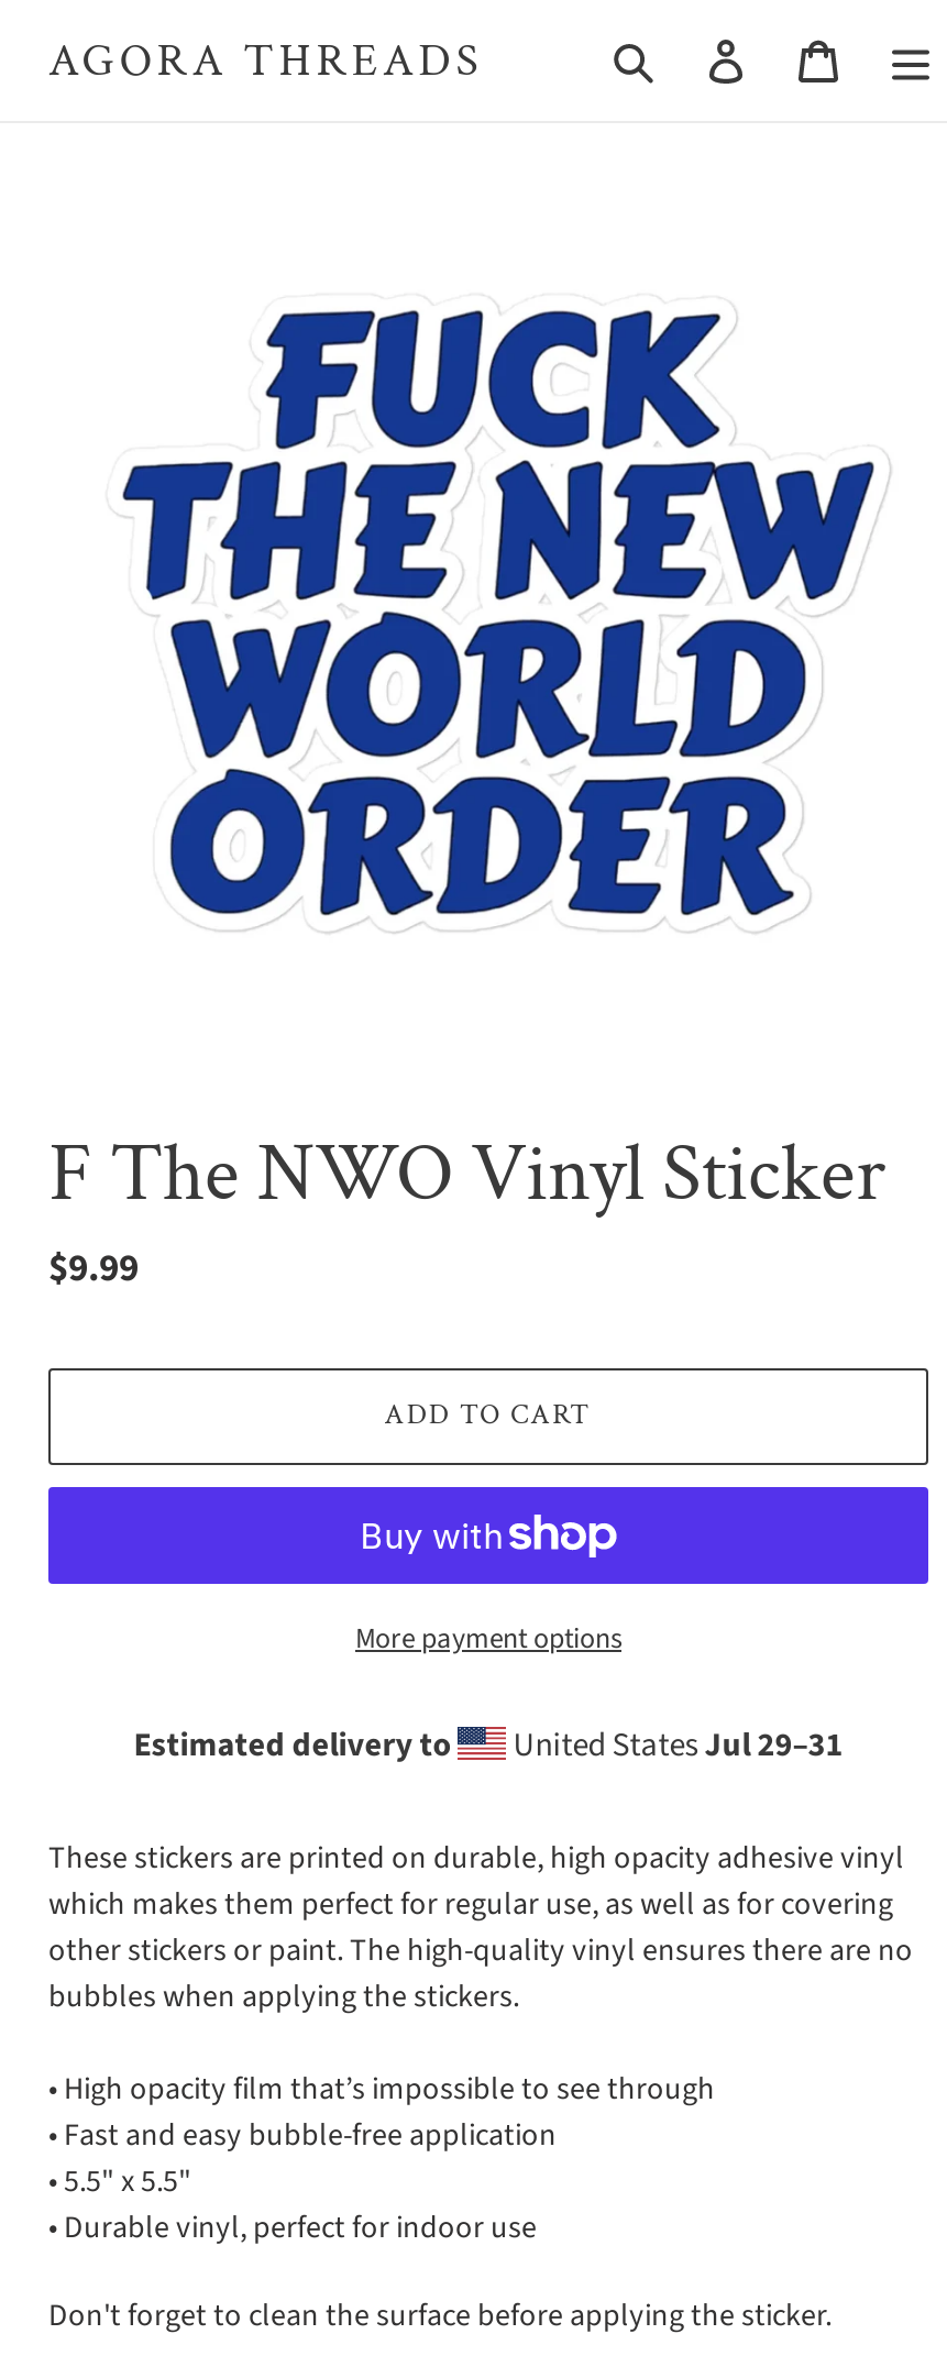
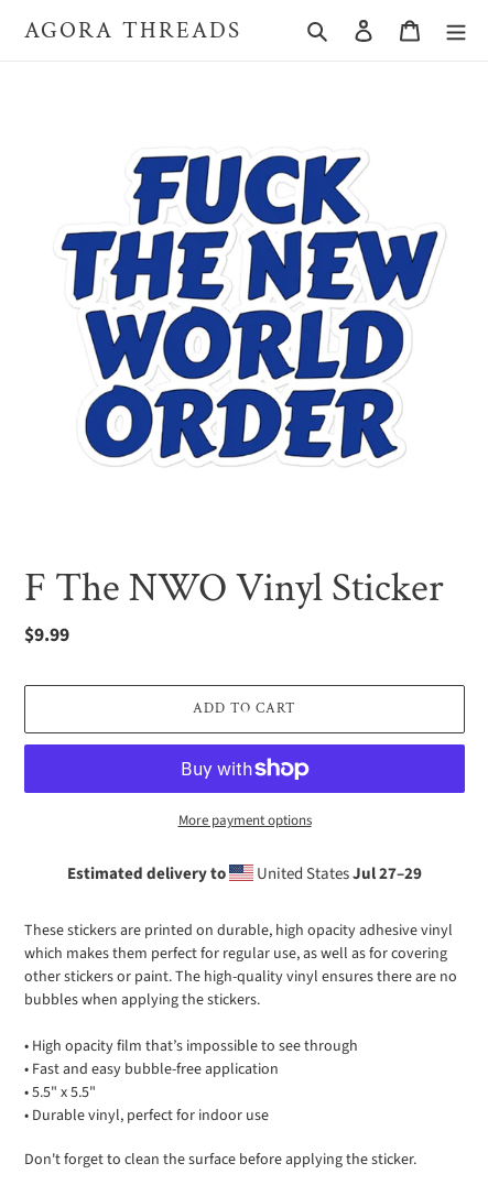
[506,1722,843,1769] United StatesJul 29–31 -> [254,862,422,885] United StatesJul 27–29

